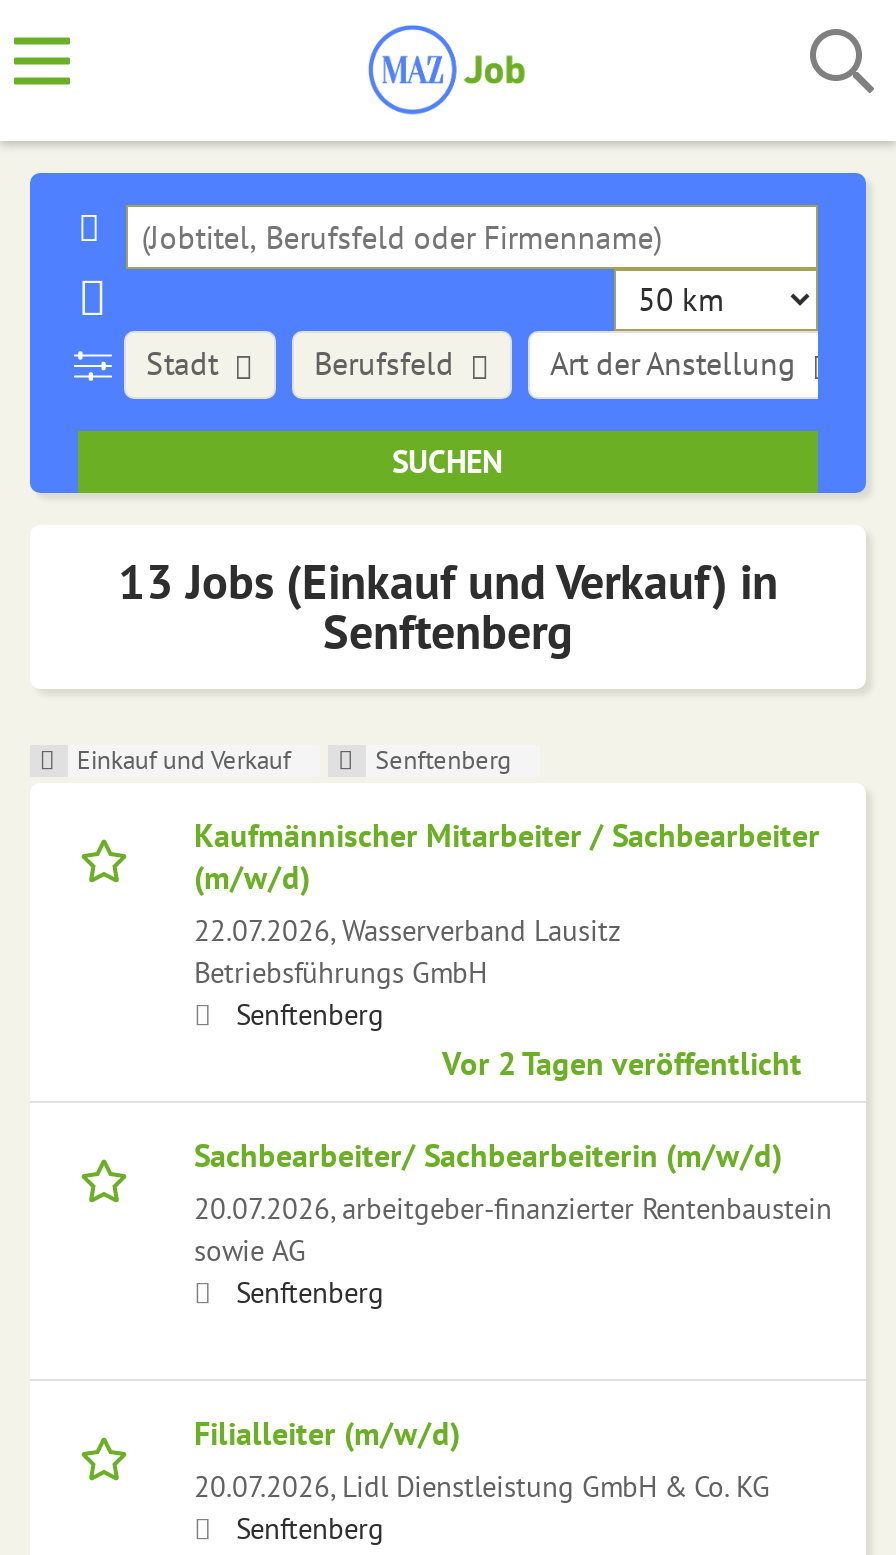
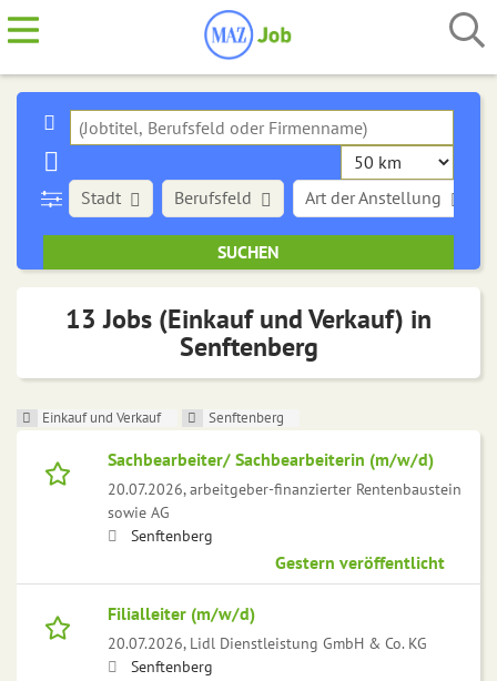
[194,816,820,1084] Kaufmännischer Mitarbeiter / Sachbearbeiter | (m/w/d) | 22.07.2026, Wasserverband Lausitz | Betriebsführungs GmbH | Senftenberg | Vor 2 Tagen veröffentlicht -> none
none -> [275,552,445,574] Gestern veröffentlicht

